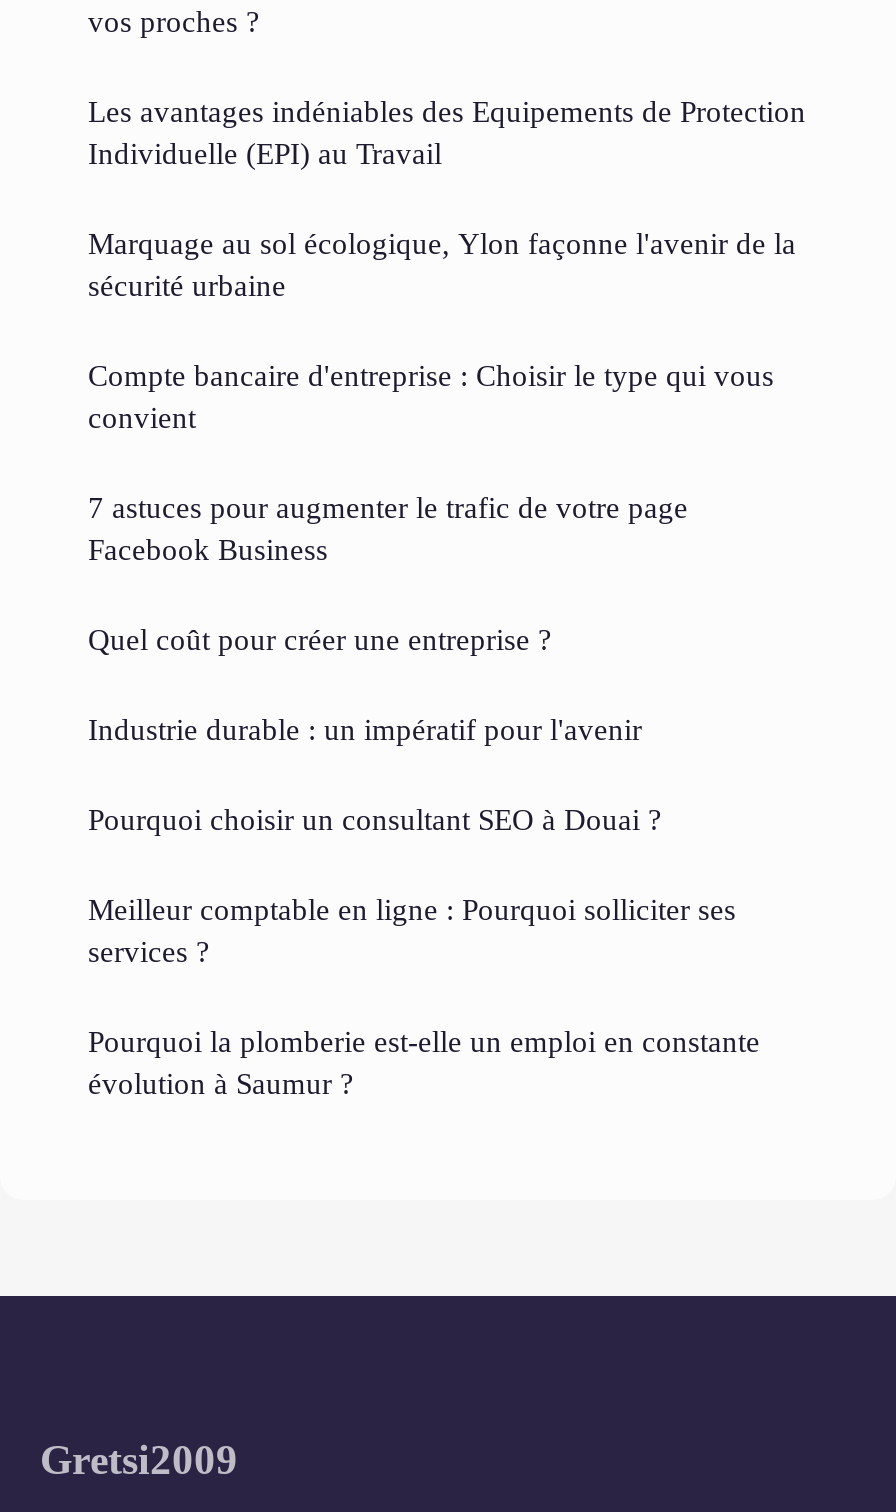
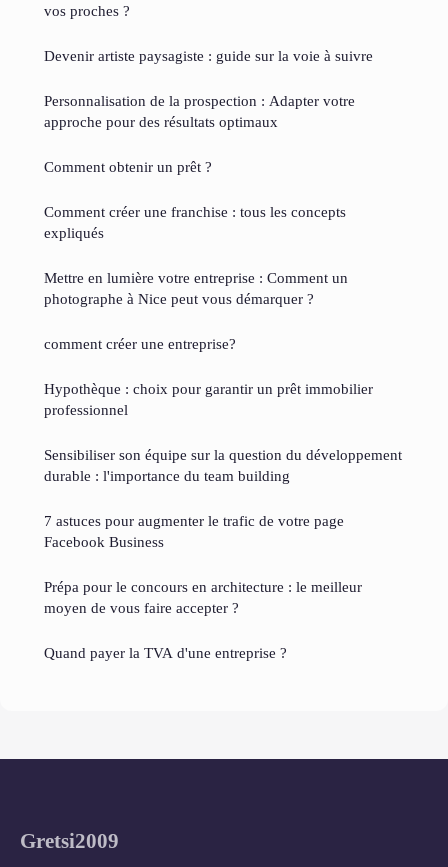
[88,94,806,434] Les avantages indéniables des Equipements de Protection | Individuelle (EPI) au Travail | Marquage au sol écologique, Ylon façonne l'avenir de la | sécurité urbaine | Compte bancaire d'entreprise : Choisir le type qui vous | convient -> [44,47,402,484] Devenir artiste paysagiste : guide sur la voie à suivre | Personnalisation de la prospection : Adapter votre | approche pour des résultats optimaux | Comment obtenir un prêt ? | Comment créer une franchise : tous les concepts | expliqués | Mettre en lumière votre entreprise : Comment un | photographe à Nice peut vous démarquer ? | comment créer une entreprise? | Hypothèque : choix pour garantir un prêt immobilier | professionnel | Sensibiliser son équipe sur la question du développement | durable : l'importance du team building
moved [88,490,688,566] -> [44,512,344,550]: 7 astuces pour augmenter le trafic de votre page | Facebook Business
[88,622,760,1100] Quel coût pour créer une entreprise ? | Industrie durable : un impératif pour l'avenir | Pourquoi choisir un consultant SEO à Douai ? | Meilleur comptable en ligne : Pourquoi solliciter ses | services ? | Pourquoi la plomberie est-elle un emploi en constante | évolution à Saumur ? -> [44,578,362,661] Prépa pour le concours en architecture : le meilleur | moyen de vous faire accepter ? | Quand payer la TVA d'une entreprise ?

